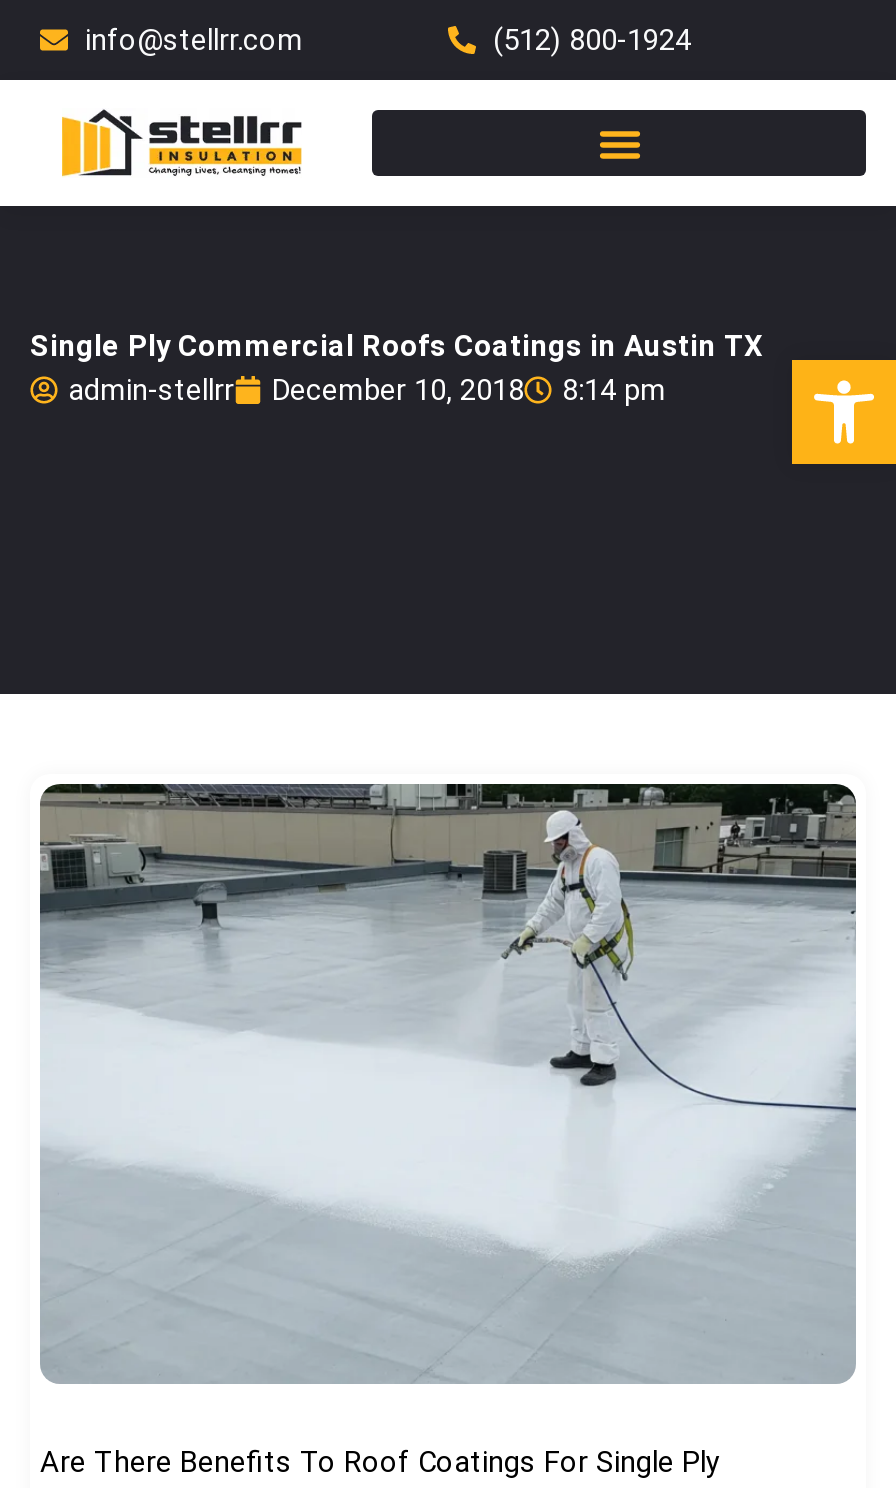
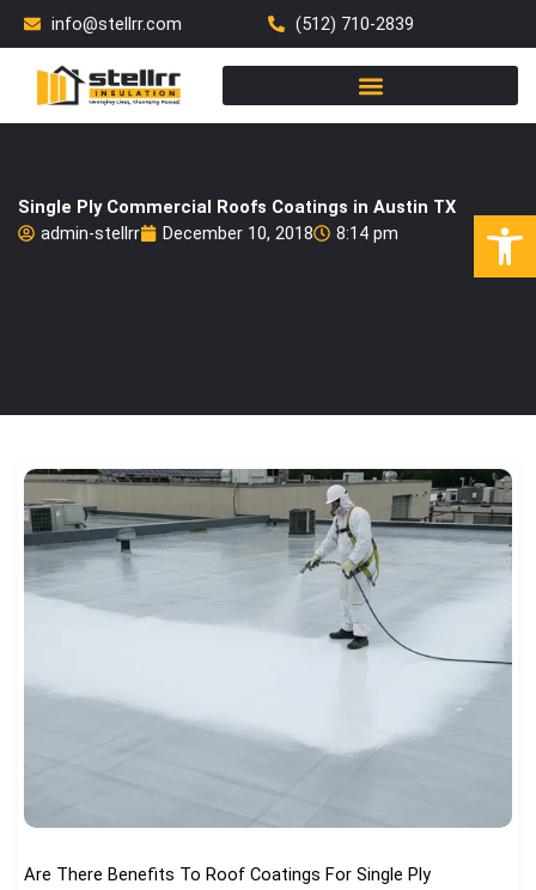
[493,22,691,58] (512) 800-1924 -> [295,13,413,35] (512) 710-2839

